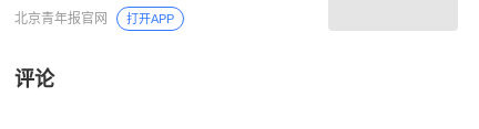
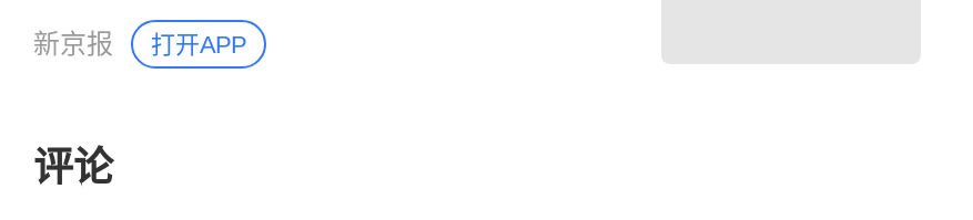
[14,11,108,26] 北京青年报官网 -> [33,28,113,59] 新京报

